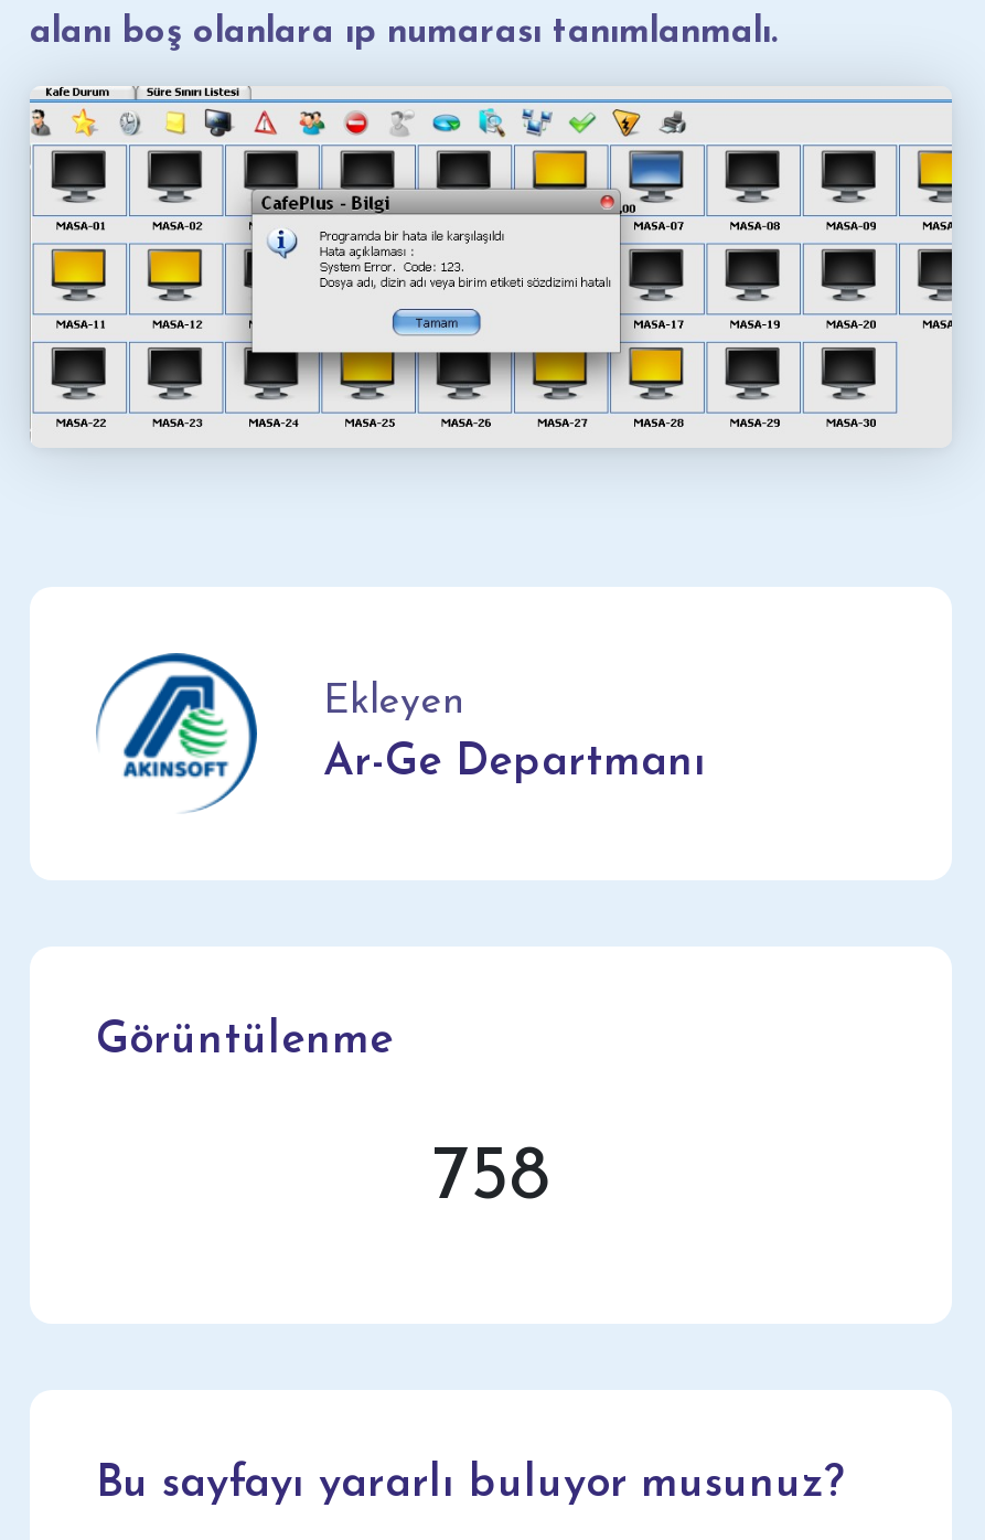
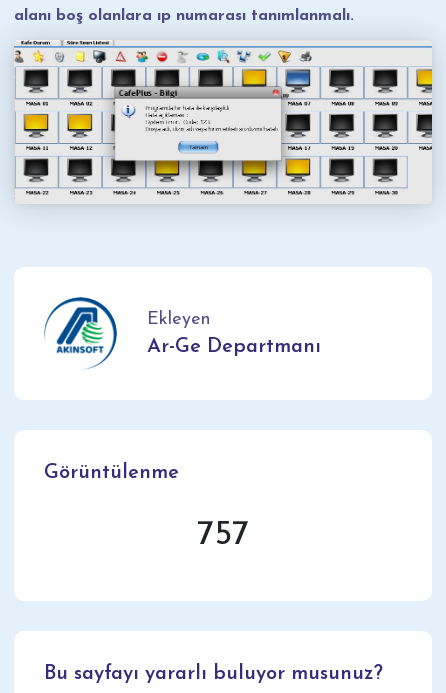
[432,1141,549,1218] 758 -> [197,518,249,553] 757

